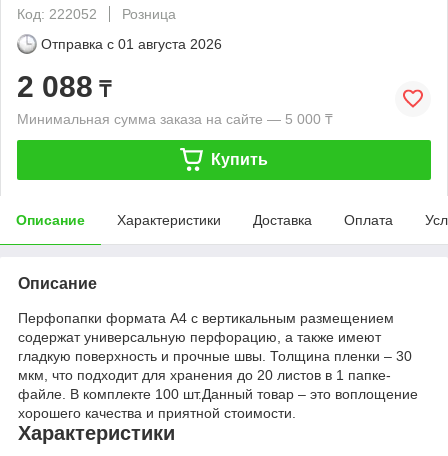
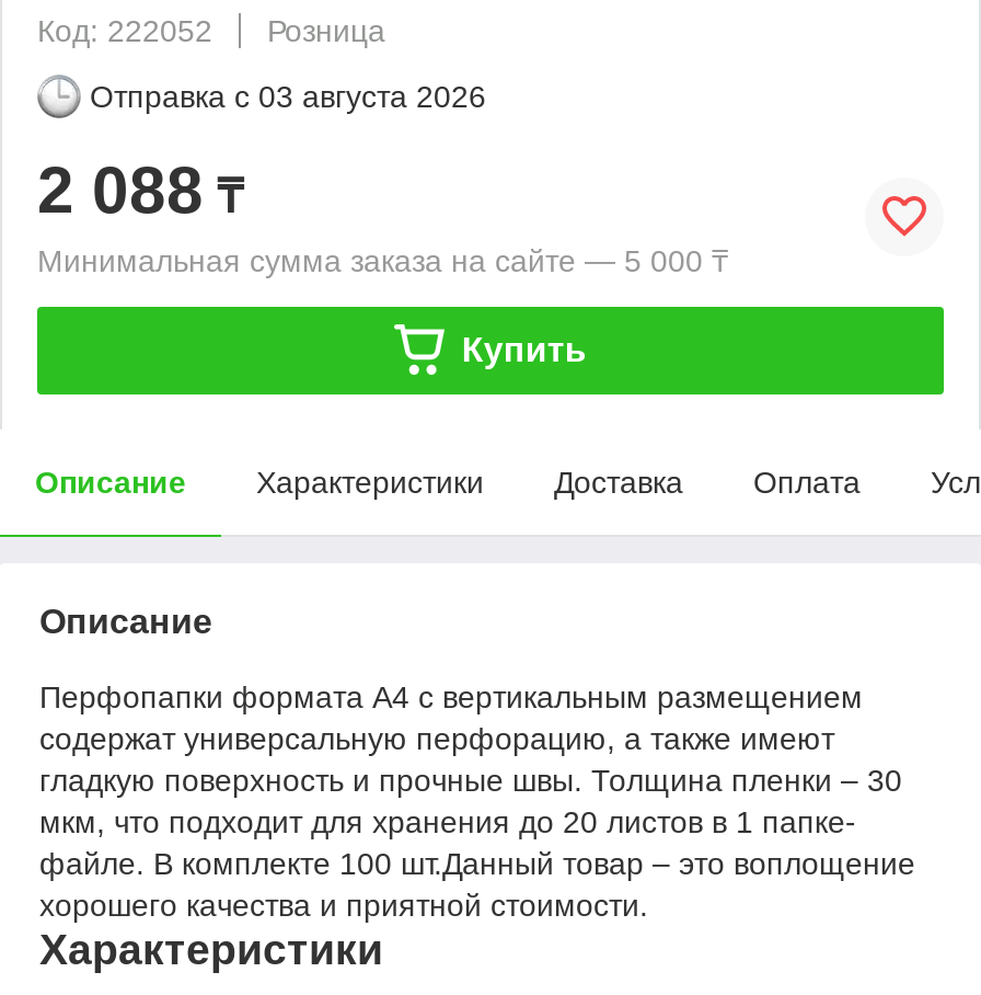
[41,36,222,52] Отправка с 01 августа 2026 -> [90,78,486,114] Отправка с 03 августа 2026

